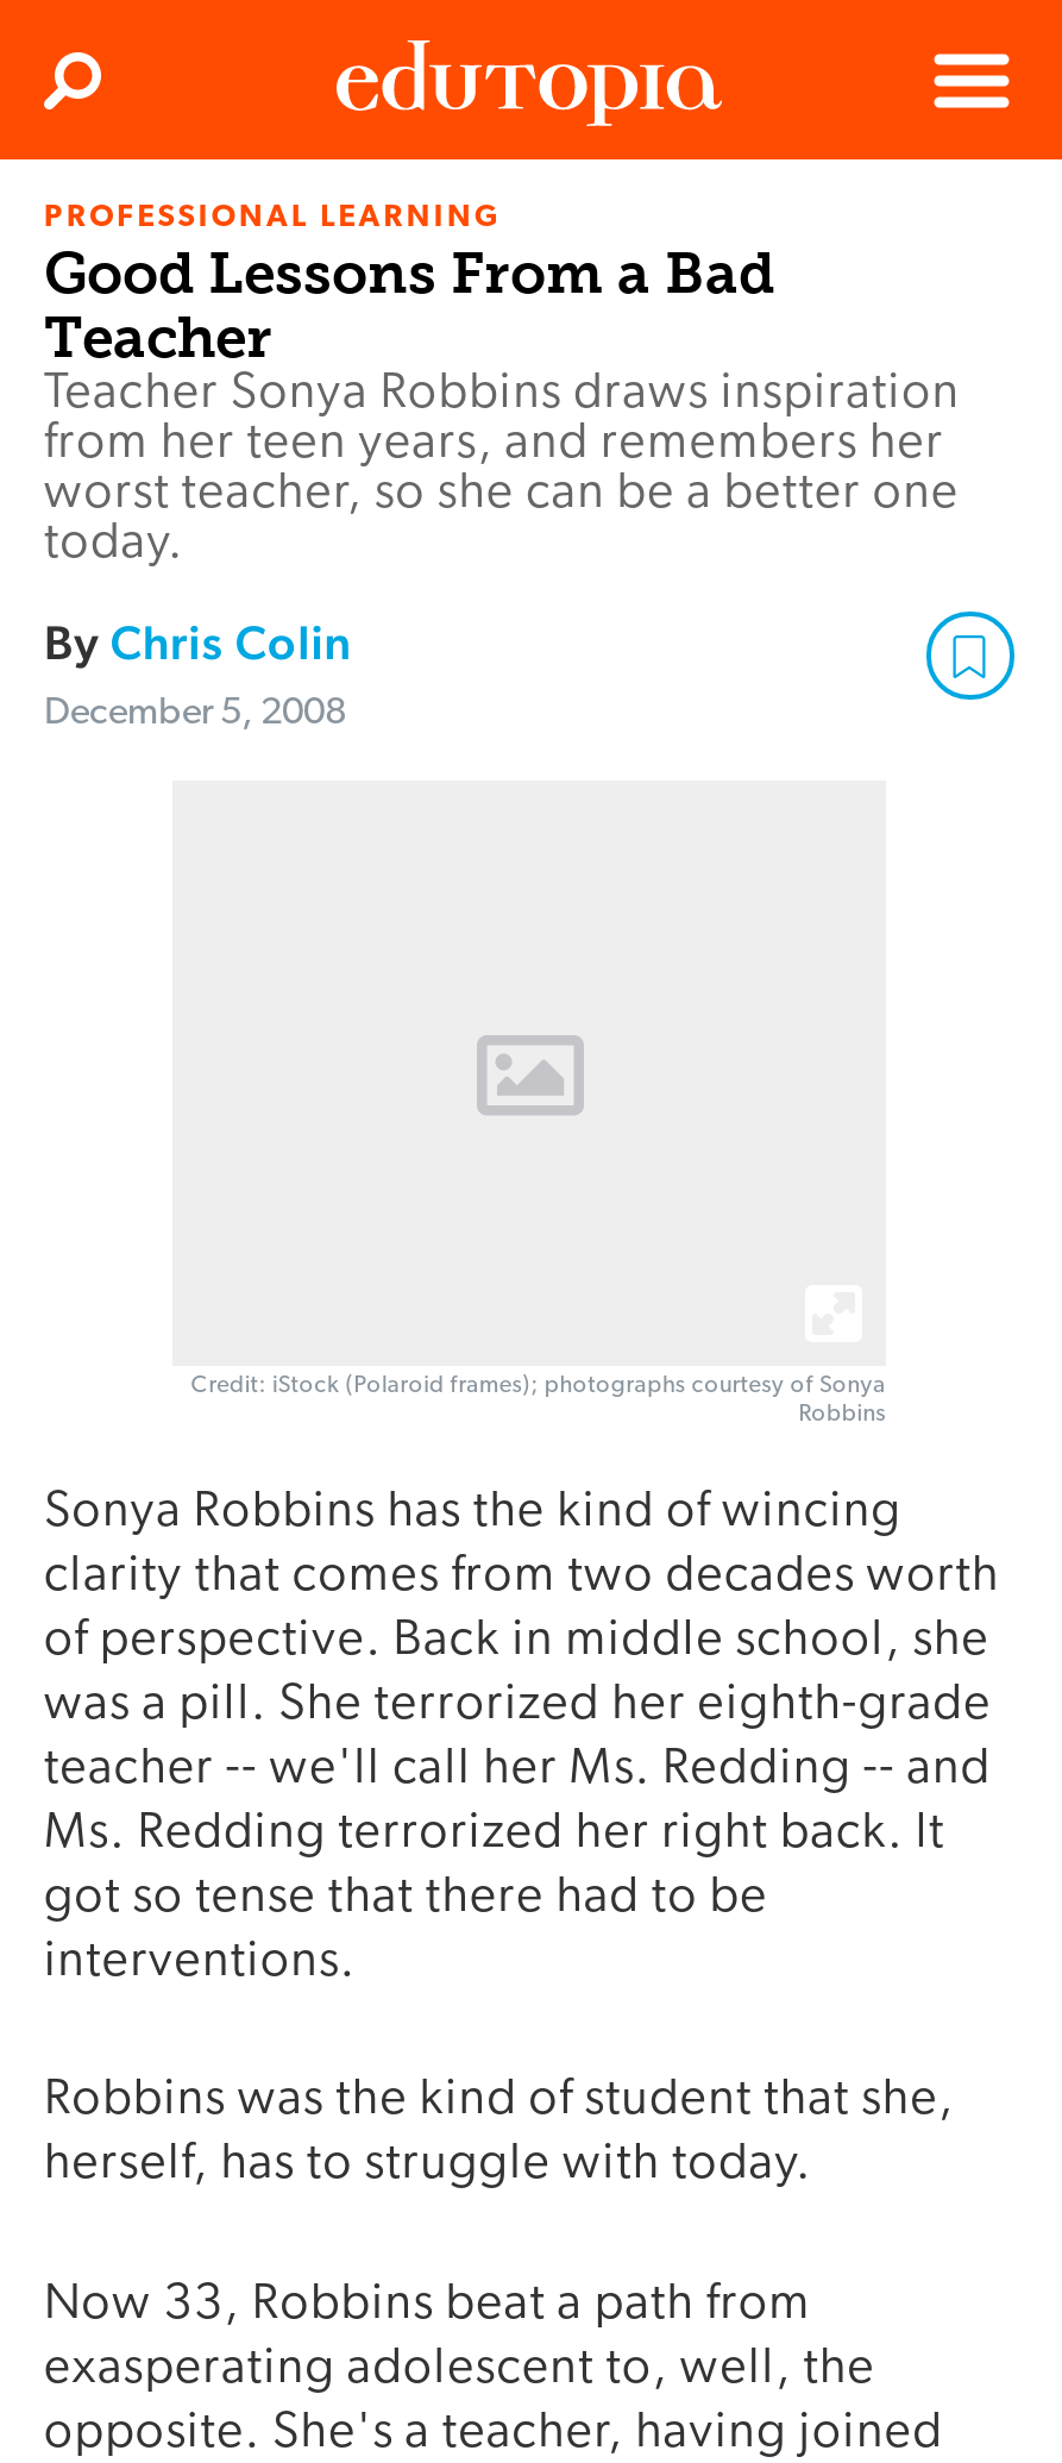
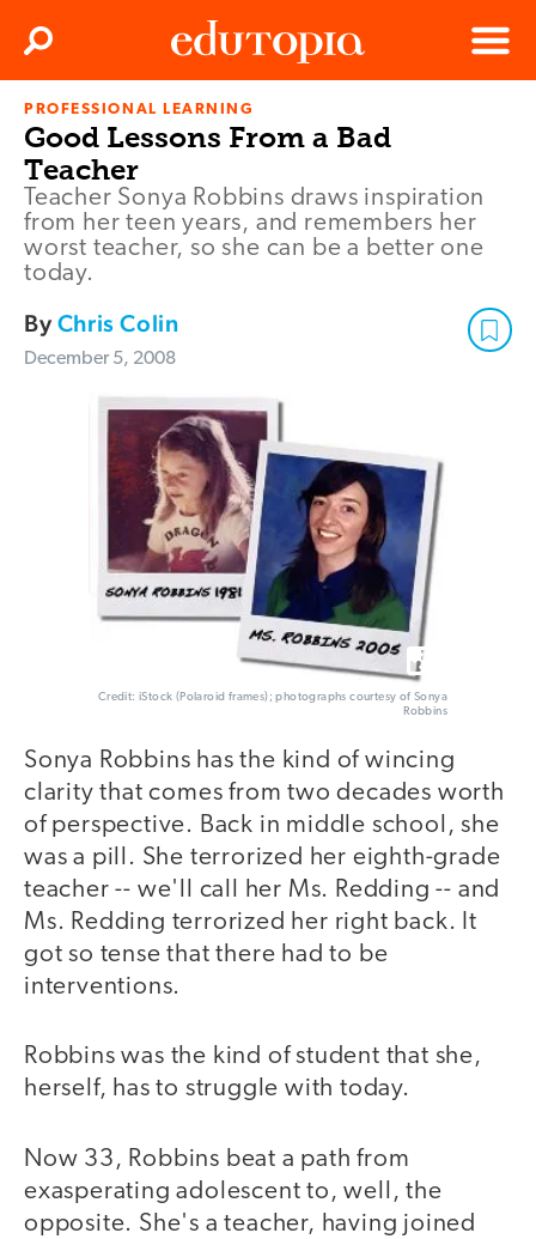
none -> [100,402,444,681] [image]

